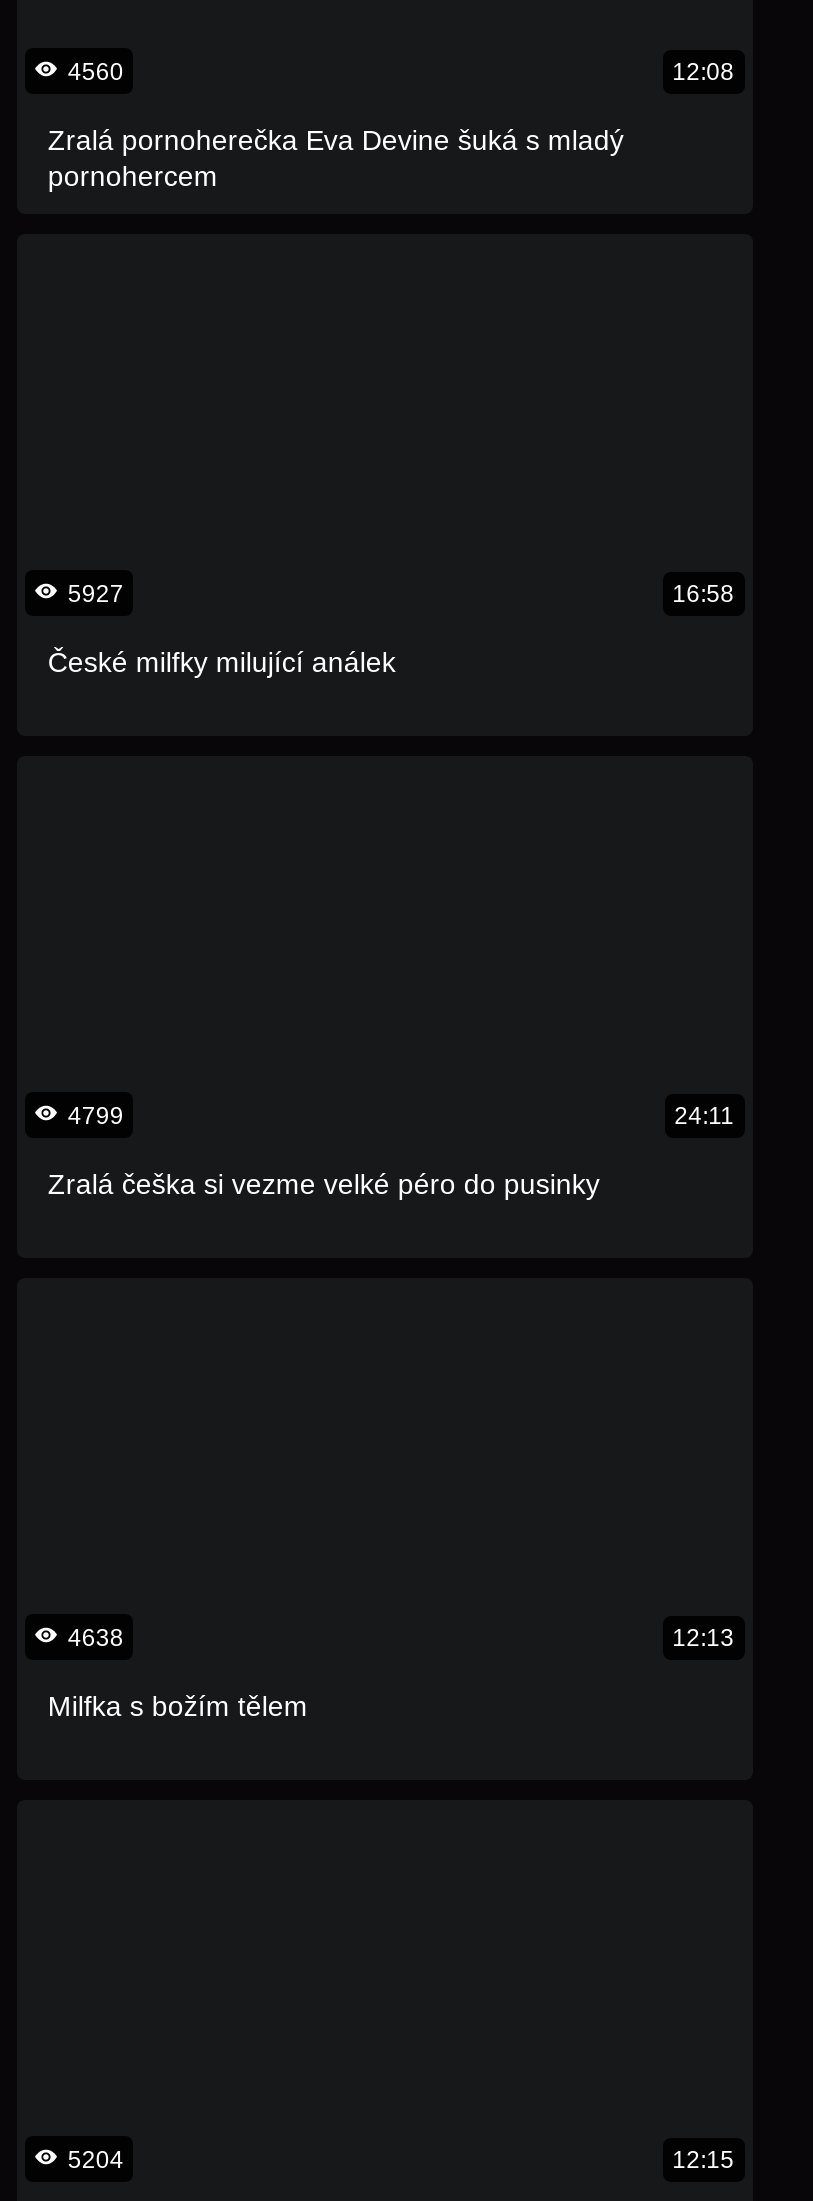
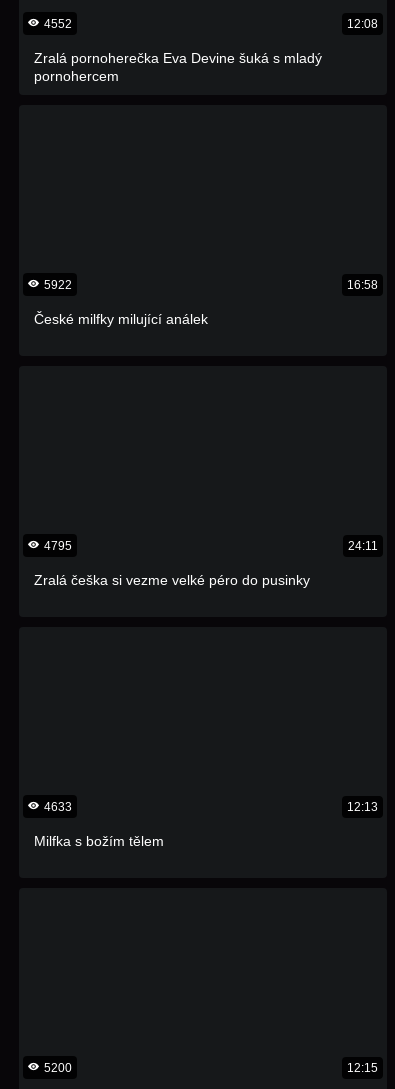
[68,58,124,86] 4560 -> [44,17,72,31] 4552
[68,580,124,608] 5927 -> [44,278,72,292] 5922
[68,1102,124,1130] 4799 -> [44,539,72,553] 4795
[68,1624,124,1652] 4638 -> [44,800,72,814] 4633
[68,2146,124,2174] 5204 -> [44,1061,72,1075] 5200

